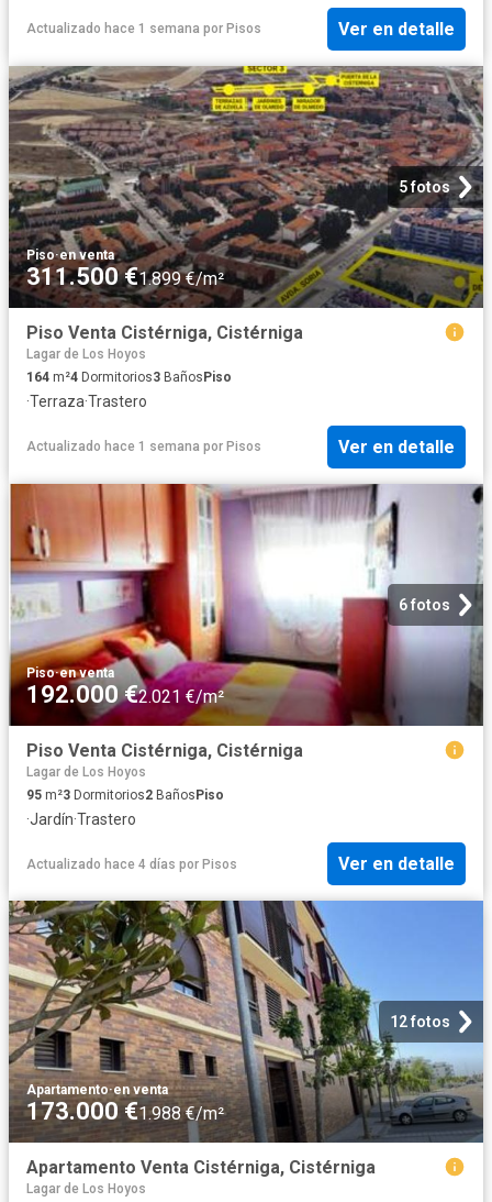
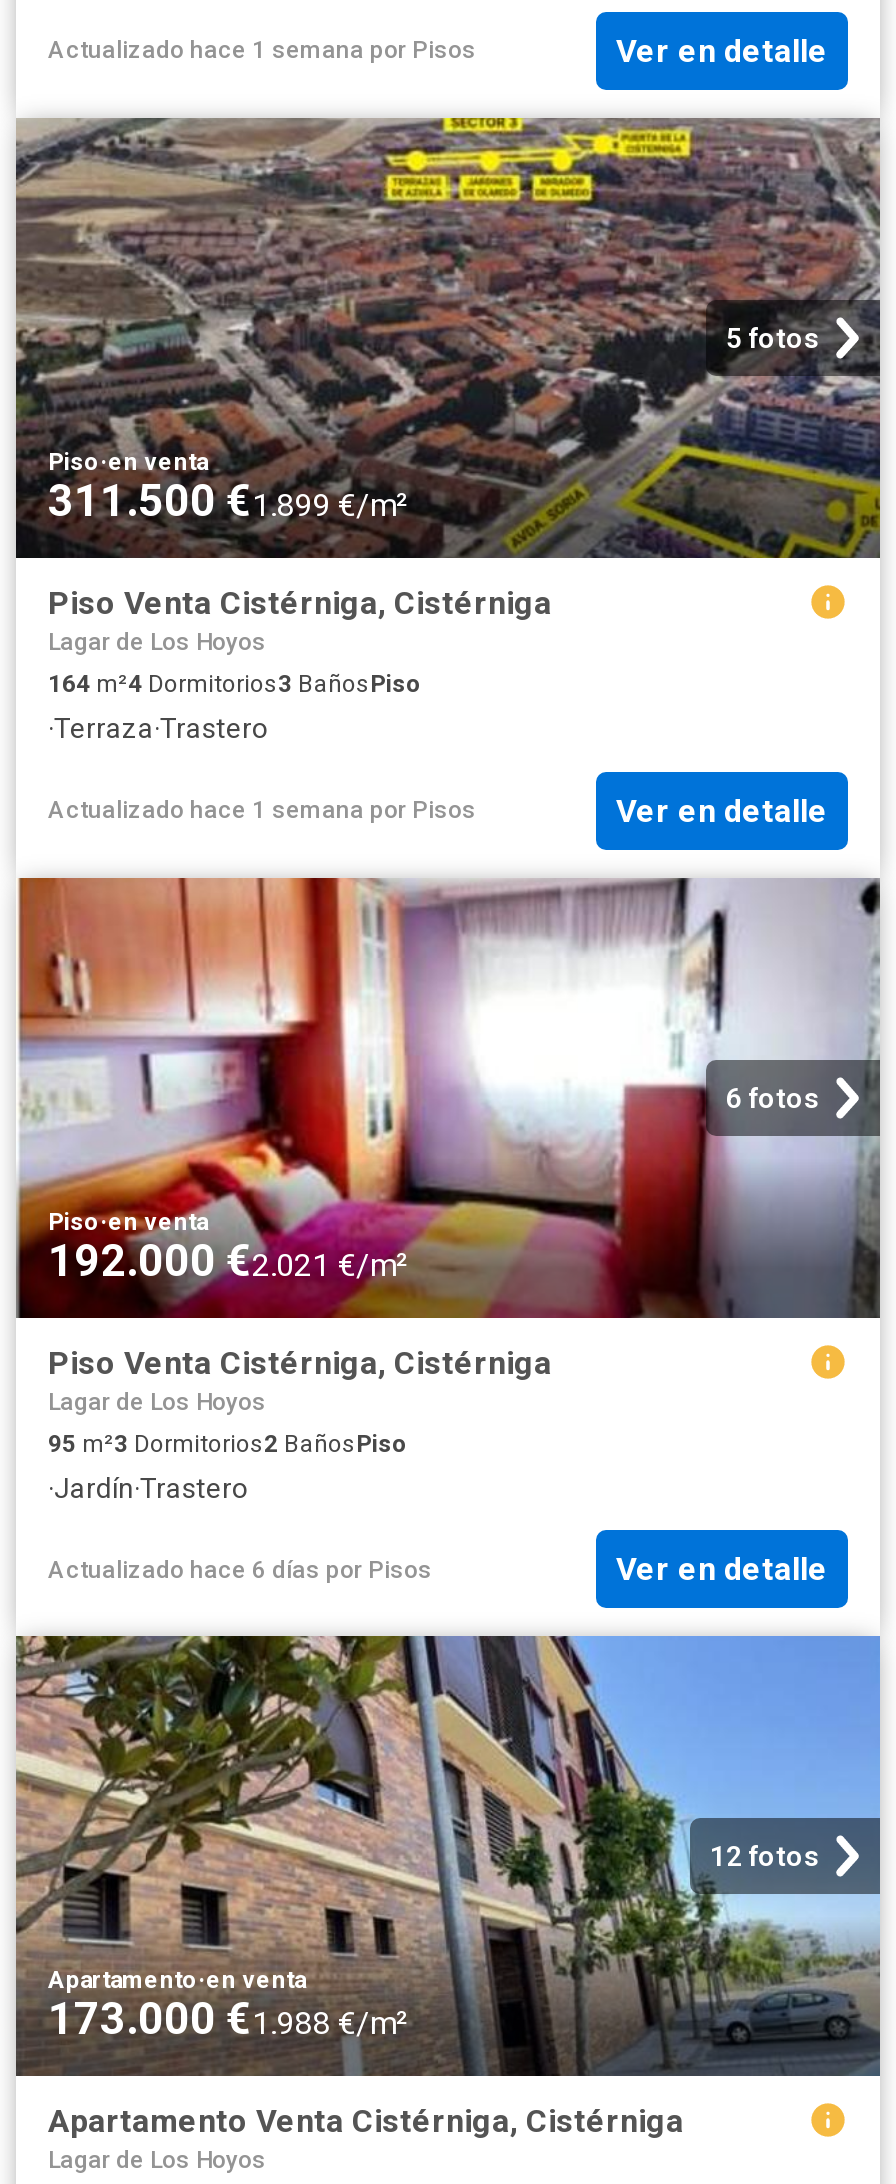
[26,856,237,872] Actualizado hace 4 días por Pisos -> [48,1555,432,1583] Actualizado hace 6 días por Pisos

